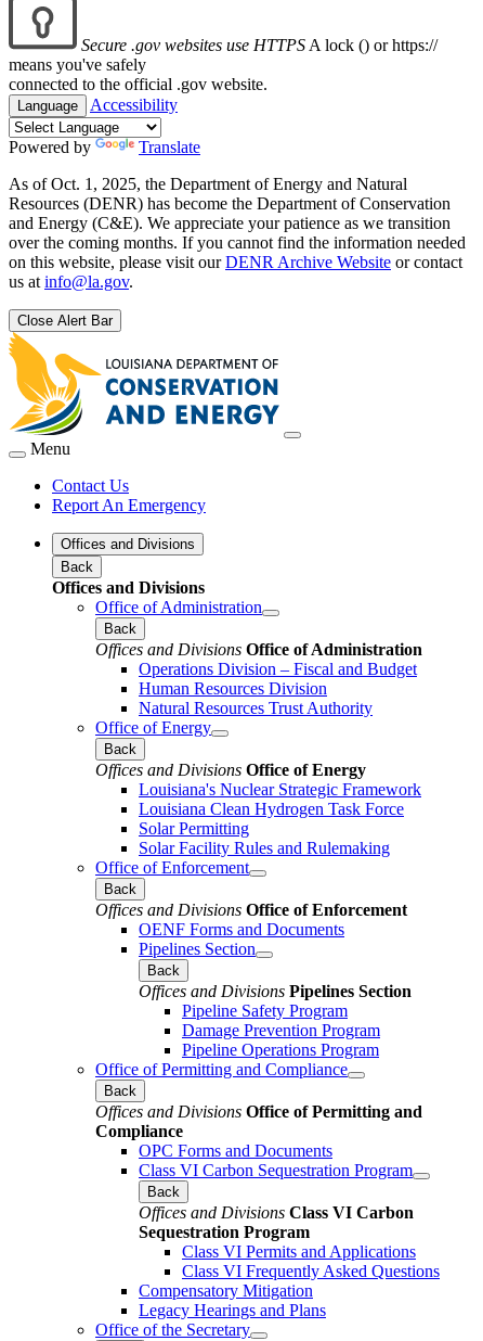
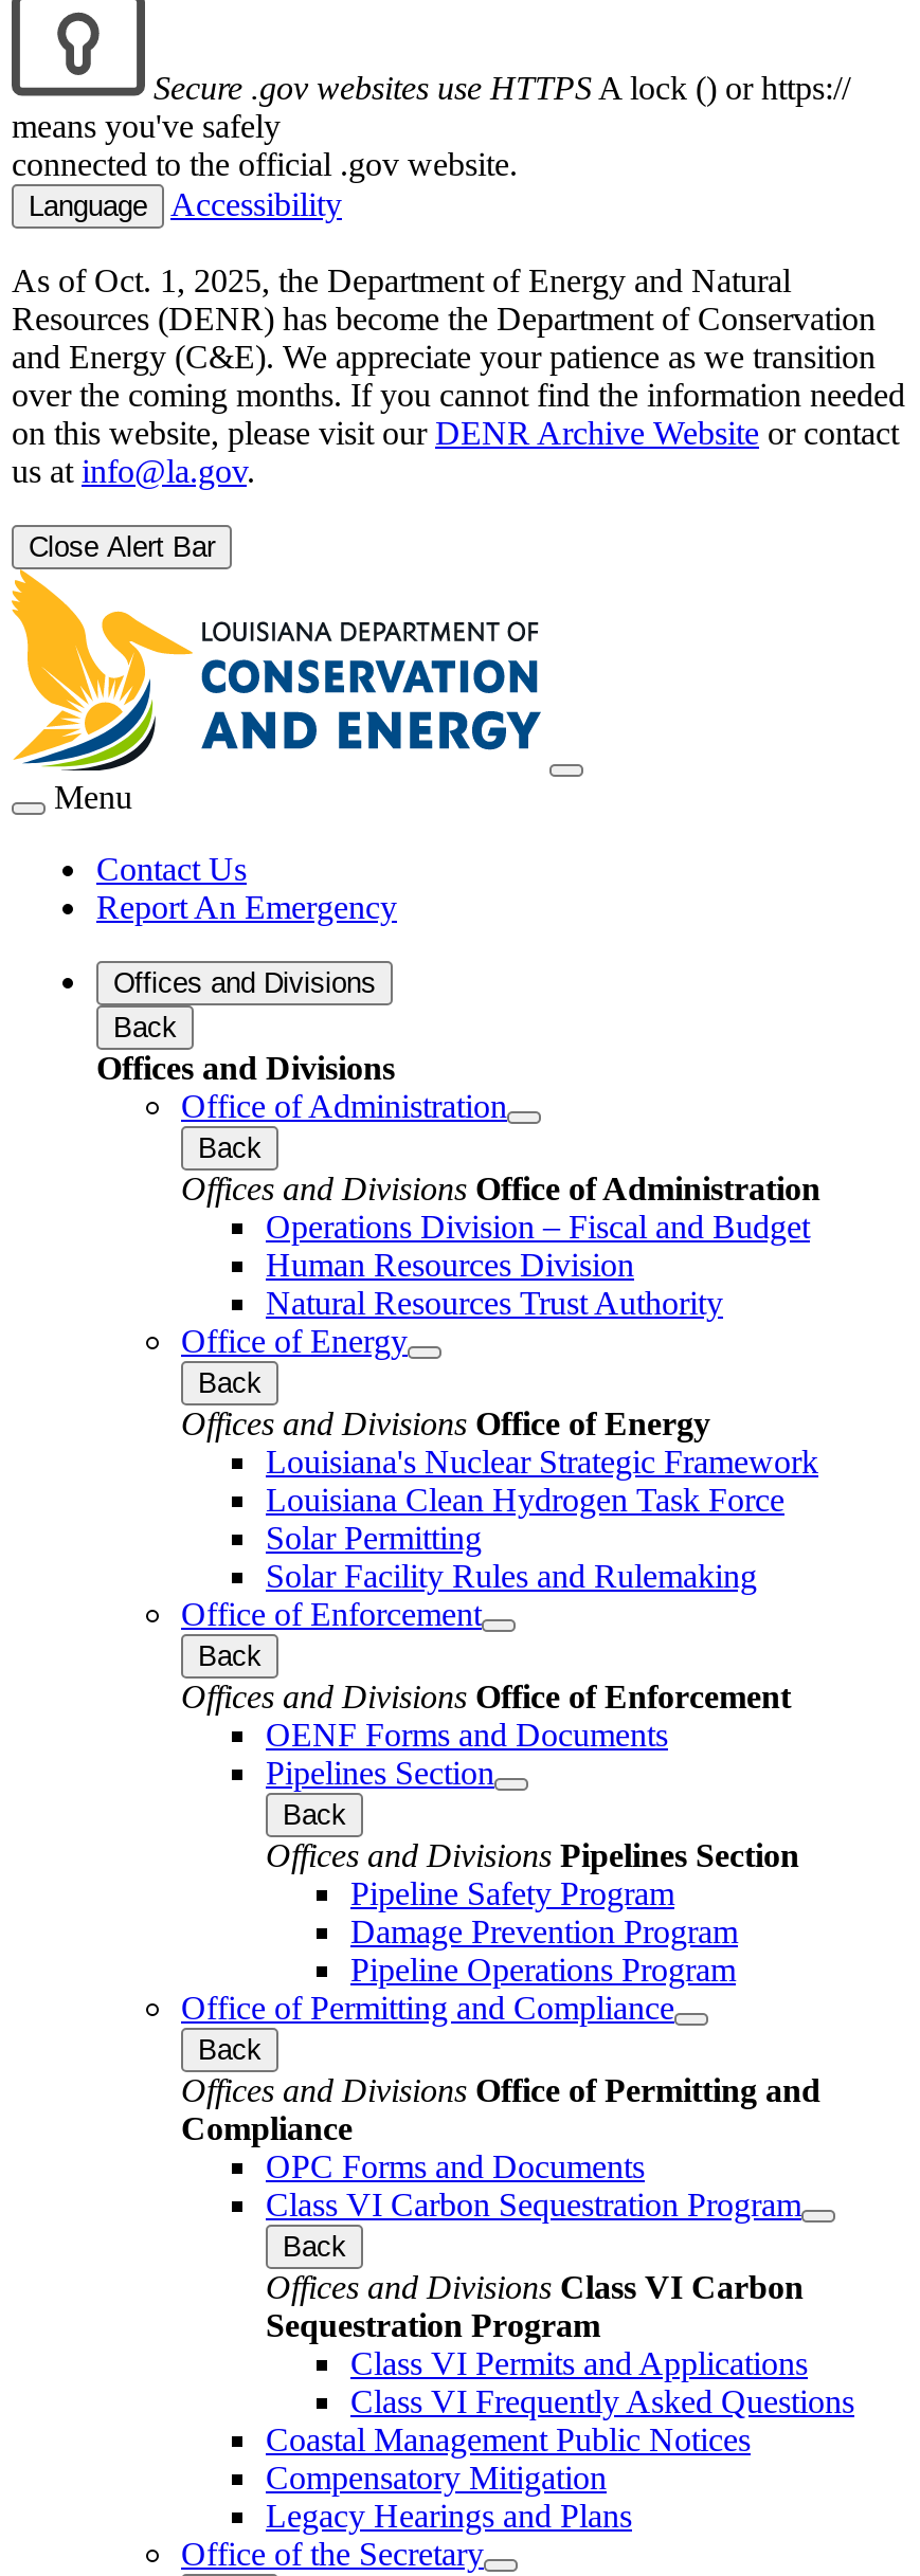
[9,138,200,156] Powered by | Translate -> none
moved [9,175,466,1280] -> [12,262,905,2419]: [image] | As of Oct. 1, 2025, the Department of Energy and Natural | Resources (DENR) has become the Department of Conservation | ... | Class VI Permits and Applications | Class VI Frequently Asked Questions
none -> [266,2421,751,2457] Coastal Management Public Notices

